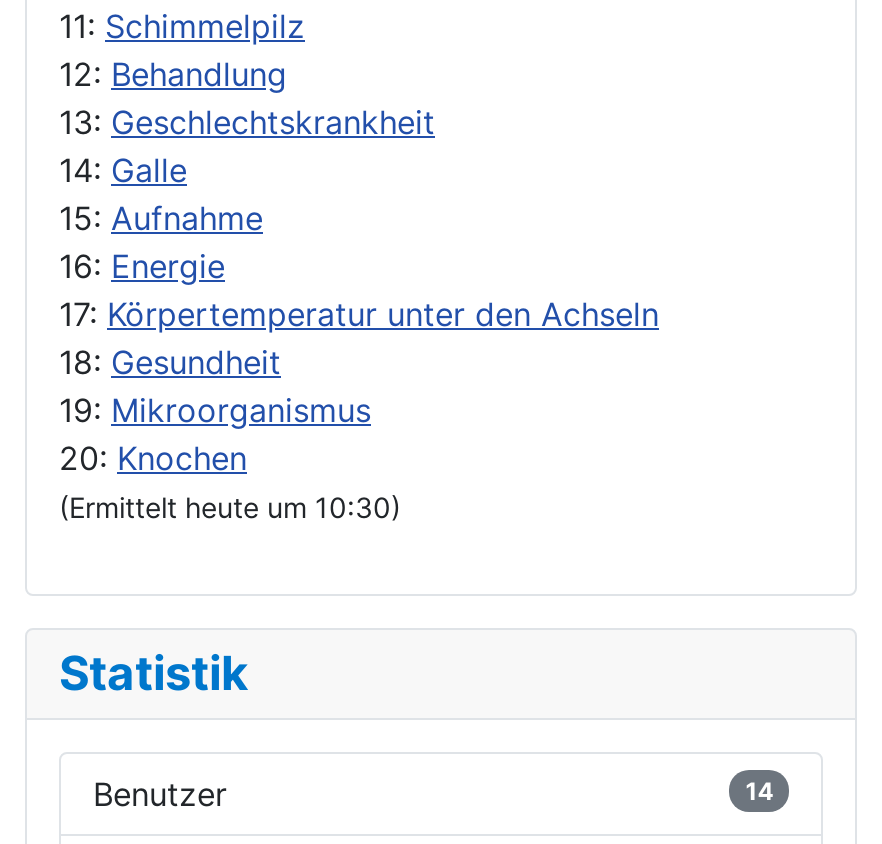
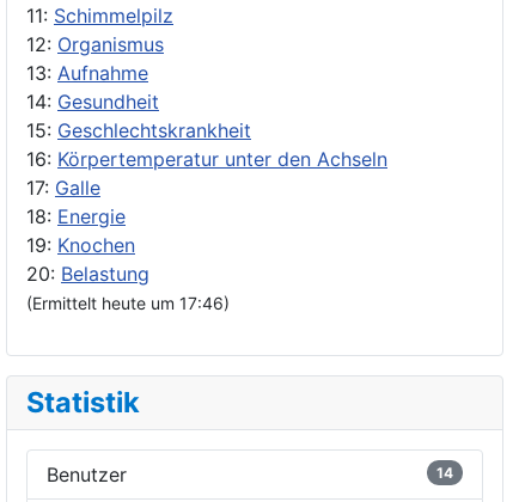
[59,55,659,525] 12: Behandlung | 13: Geschlechtskrankheit | 14: Galle | 15: Aufnahme | 16: Energie | 17: Körpertemperatur unter den Achseln | 18: Gesundheit | 19: Mikroorganismus | 20: Knochen | (Ermittelt heute um 10:30) -> [26,33,387,314] 12: Organismus | 13: Aufnahme | 14: Gesundheit | 15: Geschlechtskrankheit | 16: Körpertemperatur unter den Achseln | 17: Galle | 18: Energie | 19: Knochen | 20: Belastung | (Ermittelt heute um 17:46)

